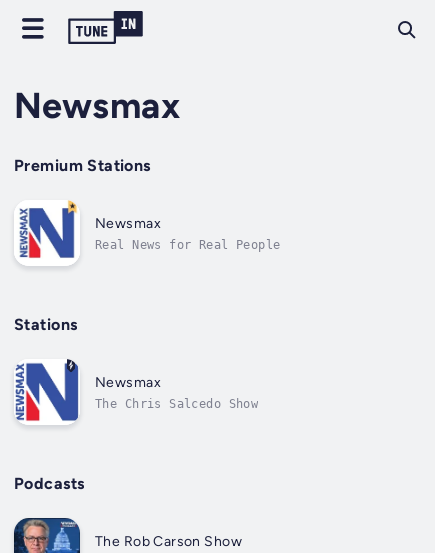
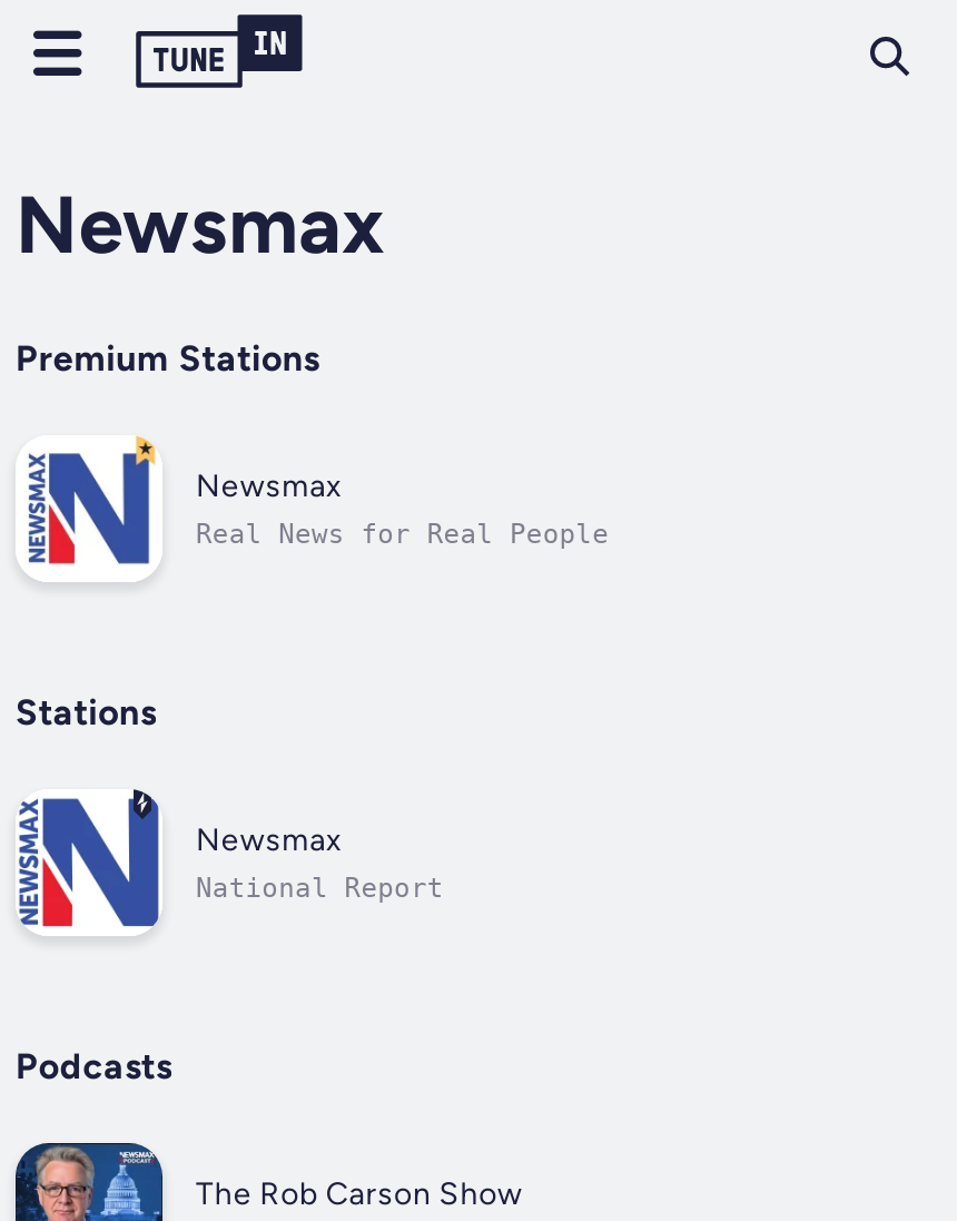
[95,397,258,411] The Chris Salcedo Show -> [196,873,444,904] National Report

